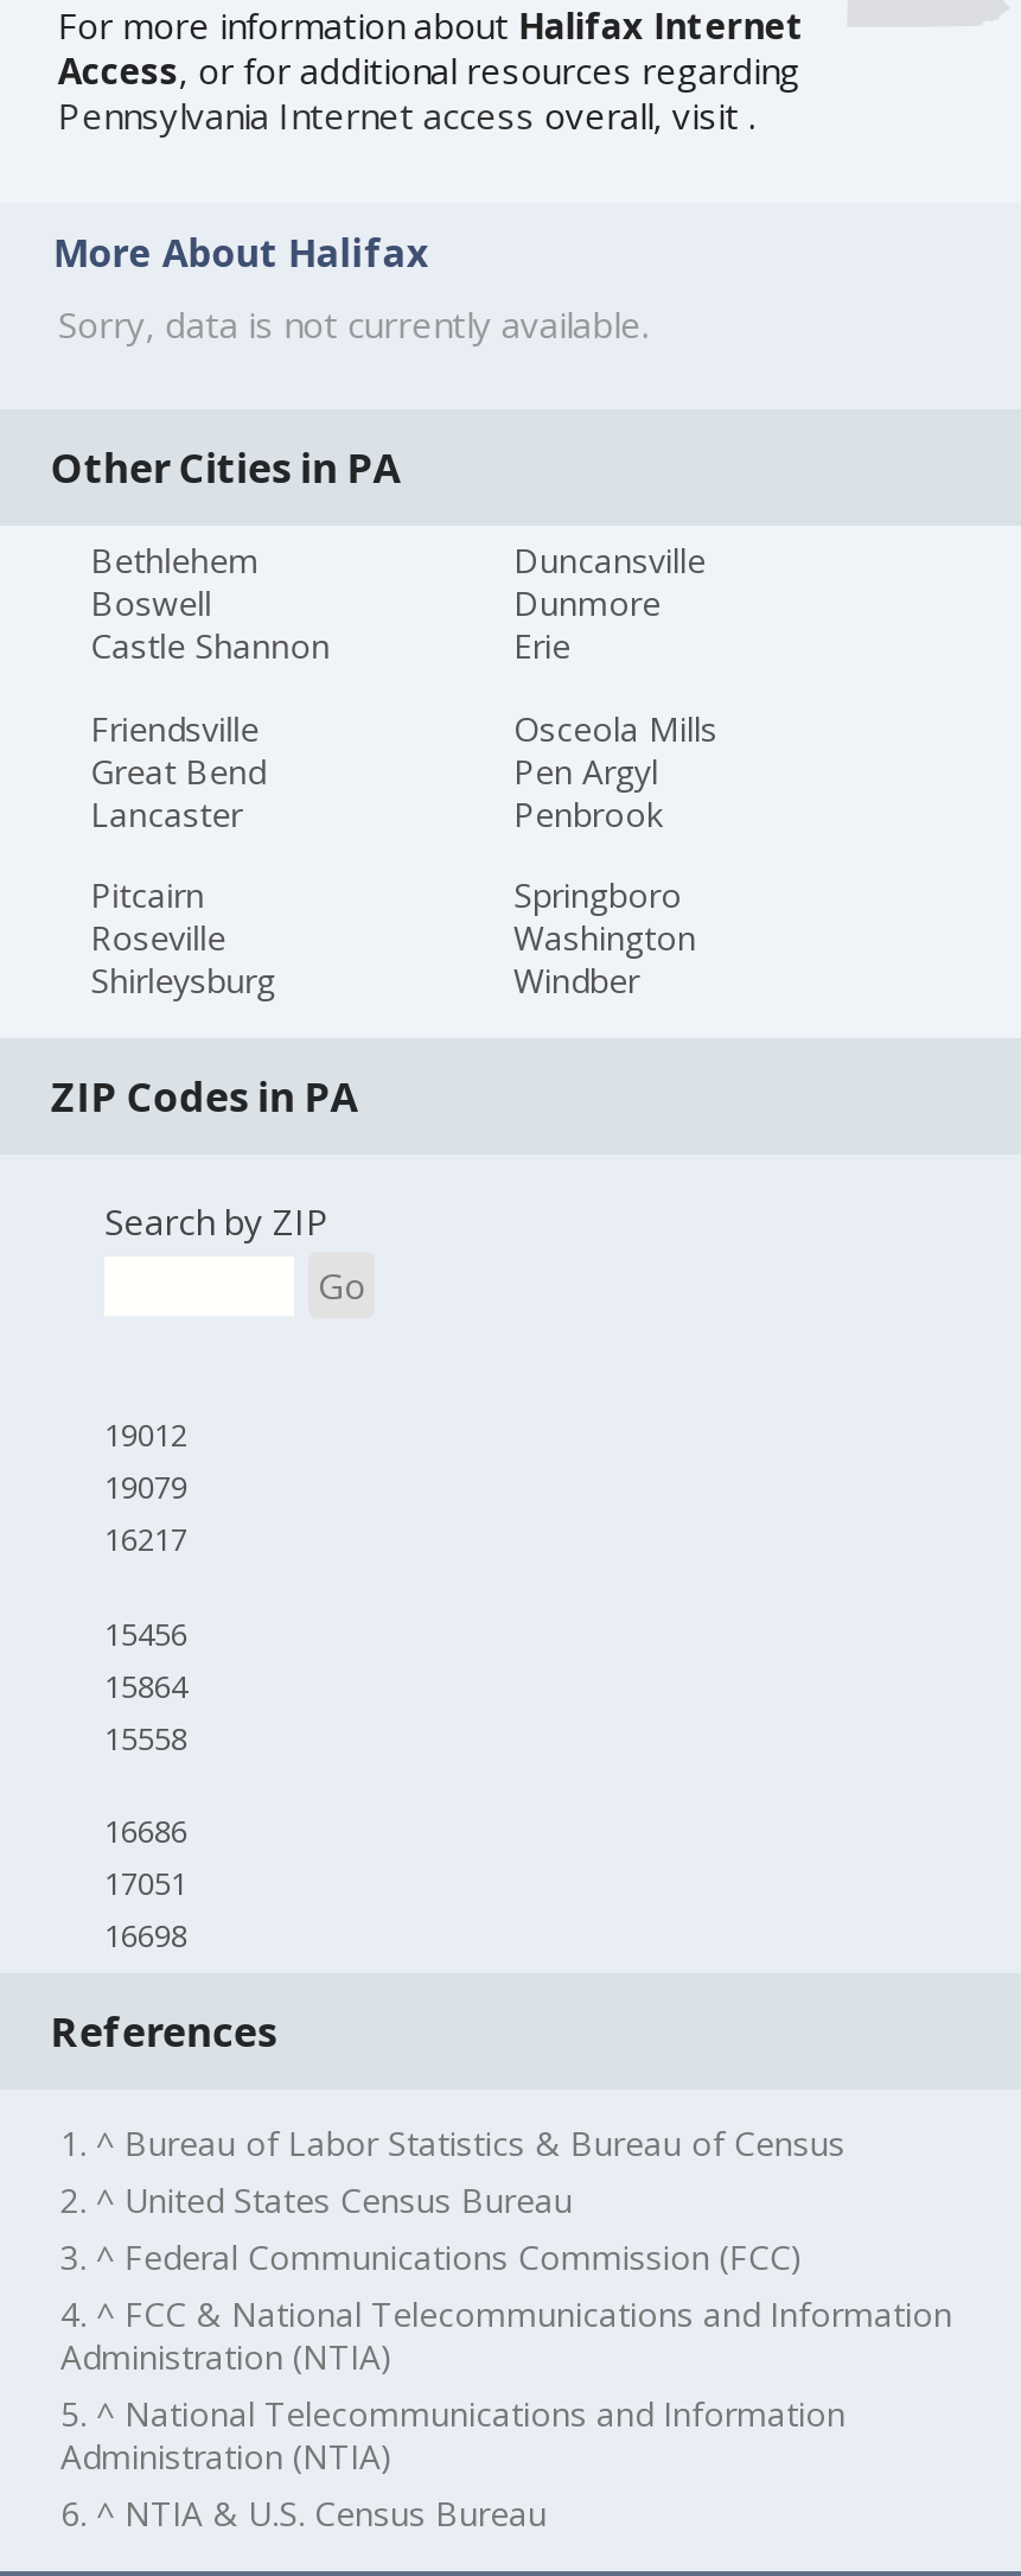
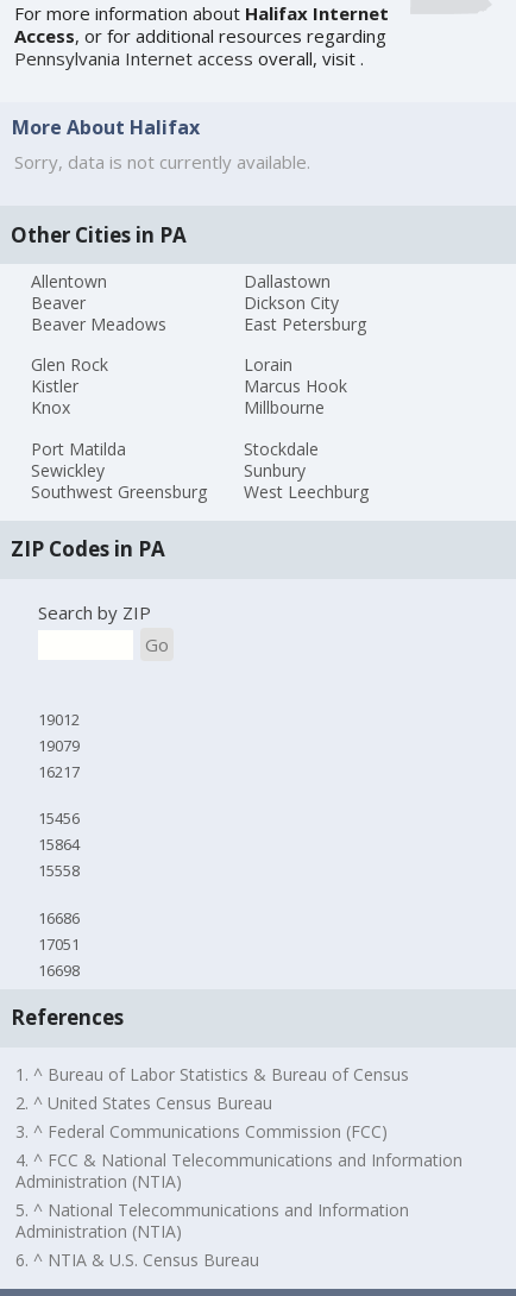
[90,538,330,668] Bethlehem | Boswell | Castle Shannon -> [31,269,167,335] Allentown | Beaver | Beaver Meadows
[513,538,706,668] Duncansville | Dunmore | Erie -> [243,269,366,335] Dallastown | Dickson City | East Petersburg
[90,706,266,836] Friendsville | Great Bend | Lancaster -> [31,353,108,419] Glen Rock | Kistler | Knox
[513,706,717,836] Osceola Mills | Pen Argyl | Penbrook -> [243,353,347,419] Lorain | Marcus Hook | Millbourne
[90,873,275,1004] Pitcairn | Roseville | Shirleysburg -> [31,438,207,503] Port Matilda | Sewickley | Southwest Greensburg
[513,873,696,1004] Springboro | Washington | Windber -> [243,438,368,503] Stockdale | Sunbury | West Leechburg

